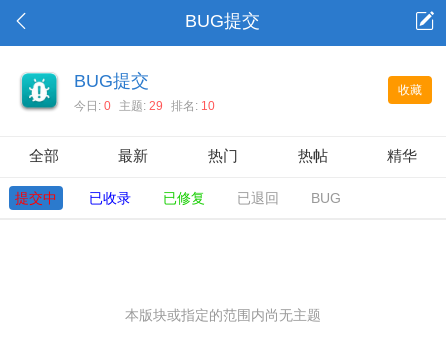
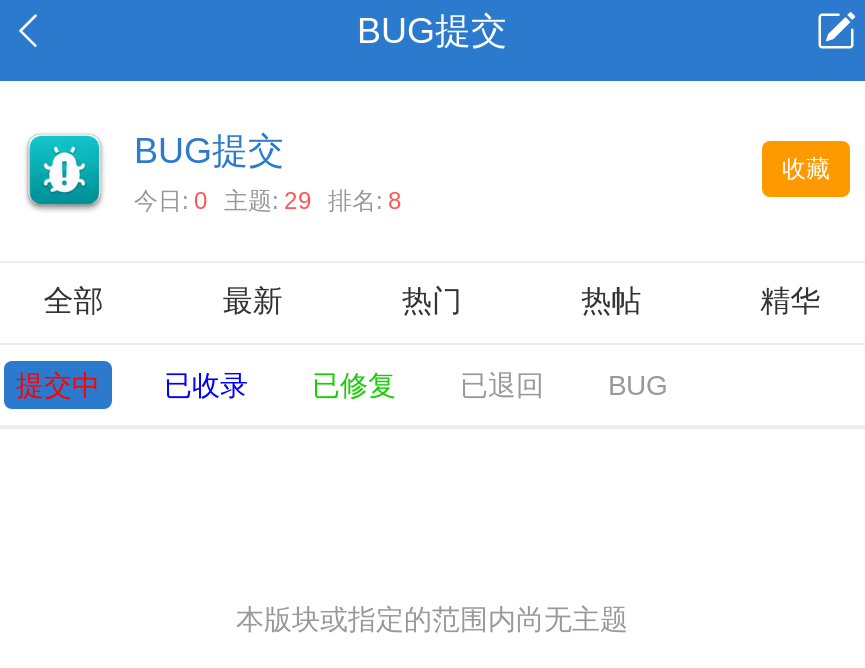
[74,99,215,113] 今日: 0 主题: 29 排名: 10 -> [134,187,402,215] 今日: 0 主题: 29 排名: 8

